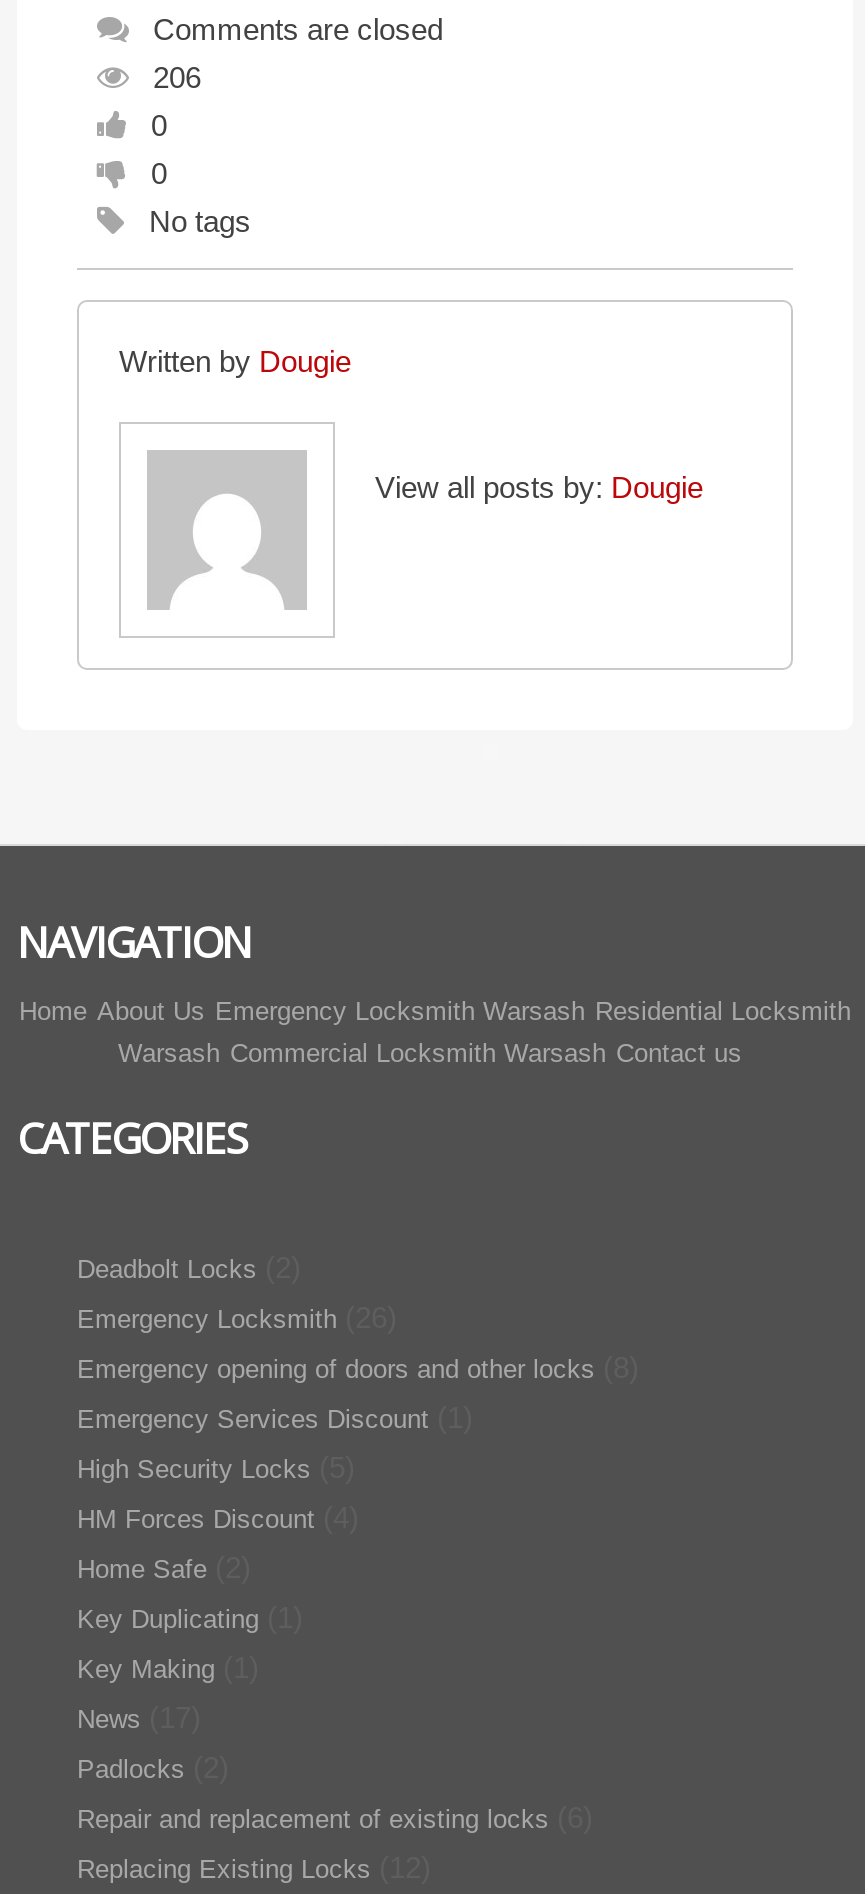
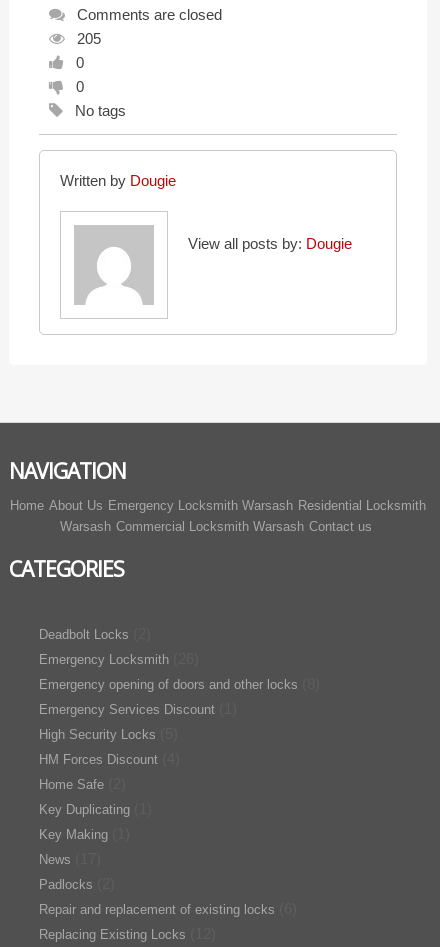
[145,59,201,93] 206 -> [73,29,101,46] 205

